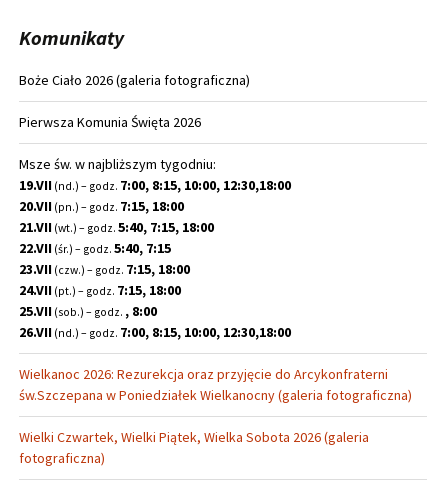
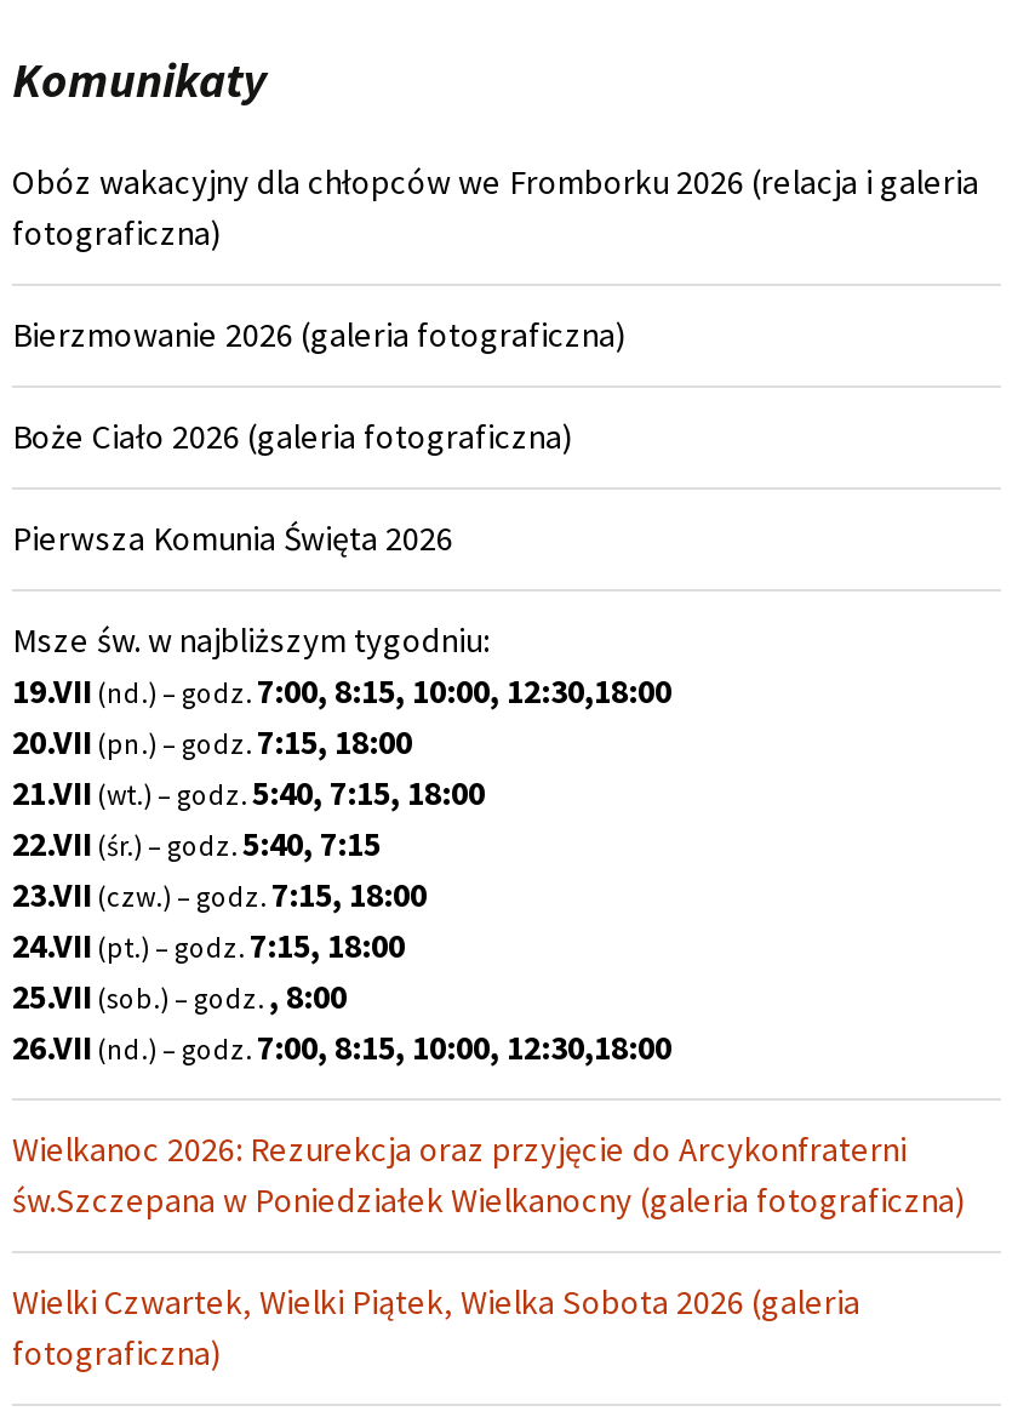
none -> [12,161,979,357] Obóz wakacyjny dla chłopców we Fromborku 2026 (relacja i galeria | fotograficzna) | Bierzmowanie 2026 (galeria fotograficzna)

